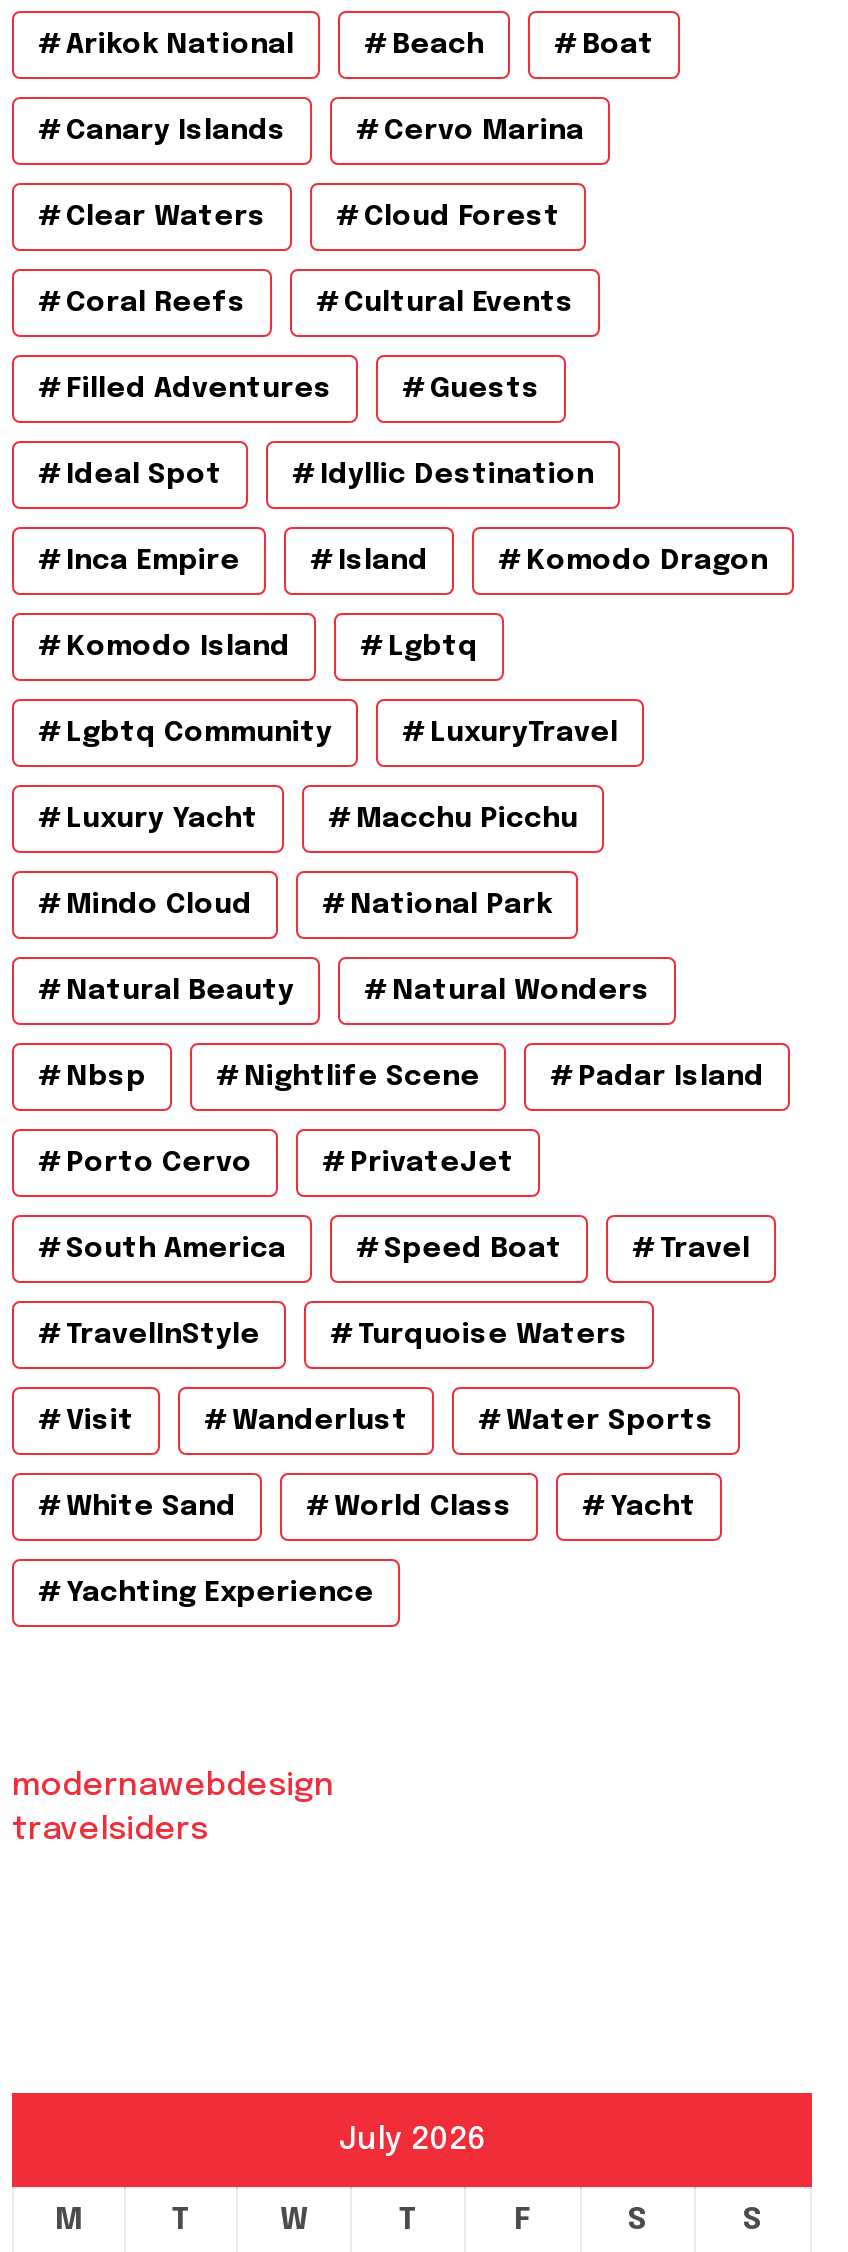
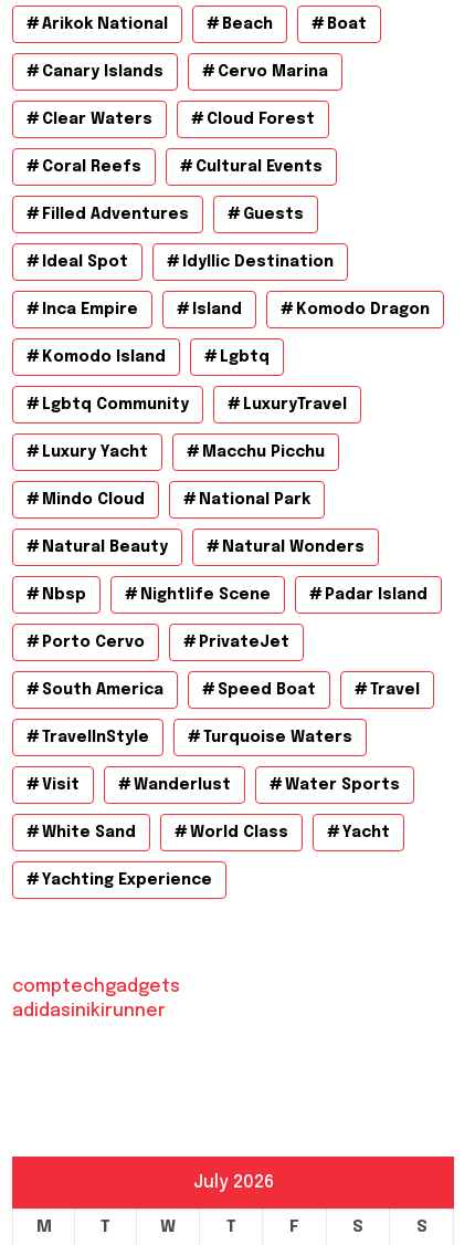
[12,1769,334,1847] modernawebdesign | travelsiders -> [12,977,180,1020] comptechgadgets | adidasinikirunner

